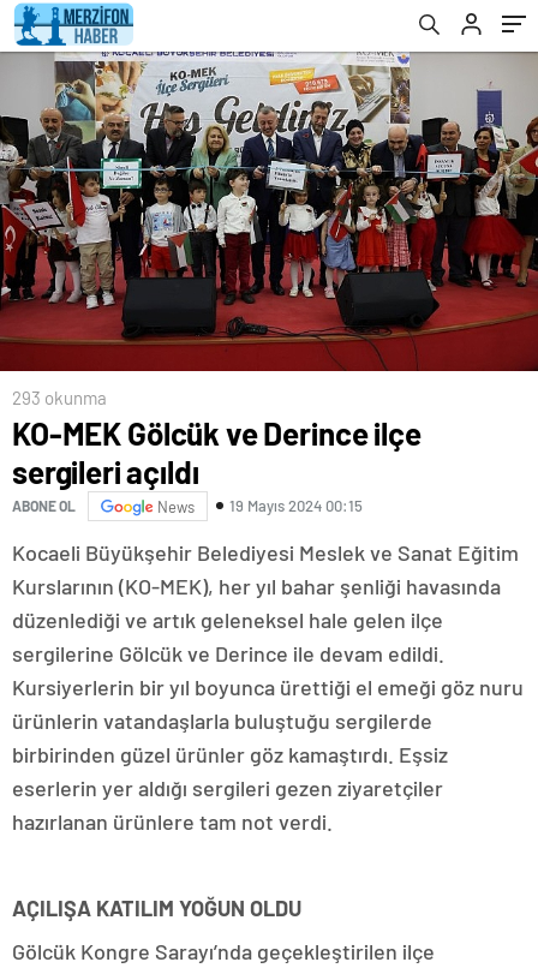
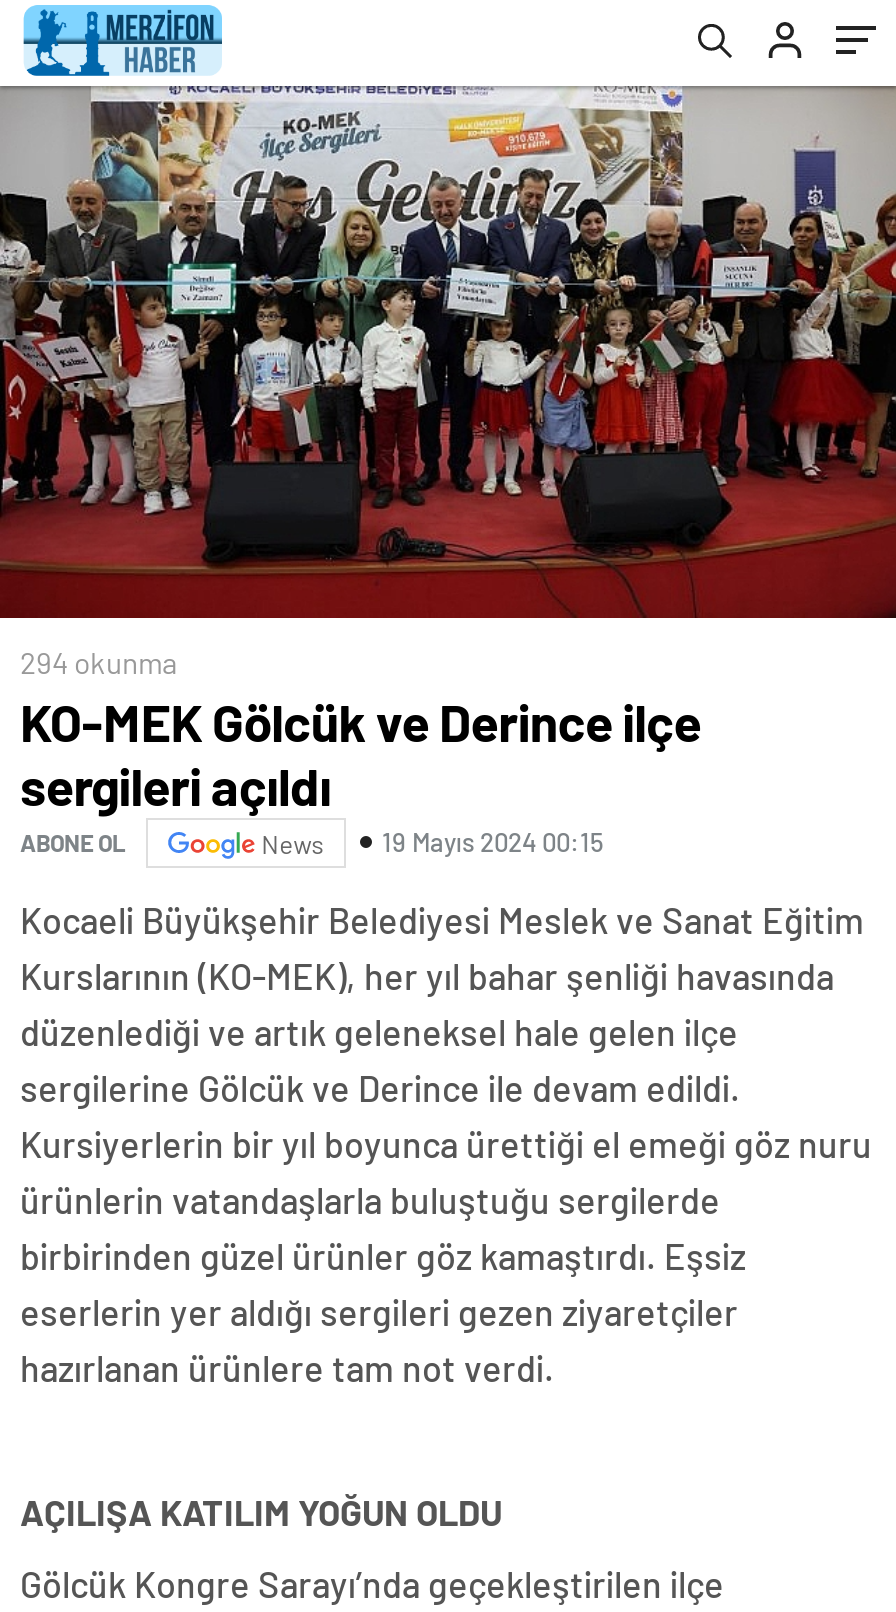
[12,386,107,408] 293 okunma -> [20,643,178,679] 294 okunma

